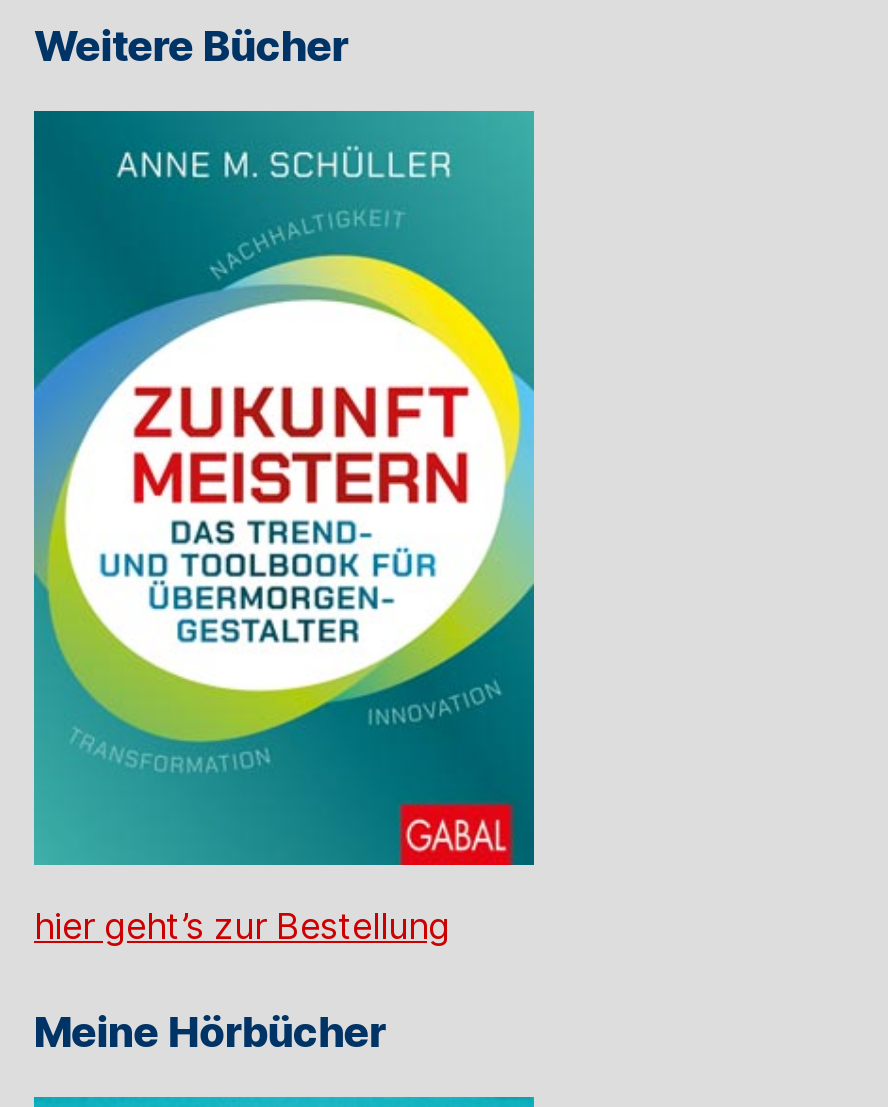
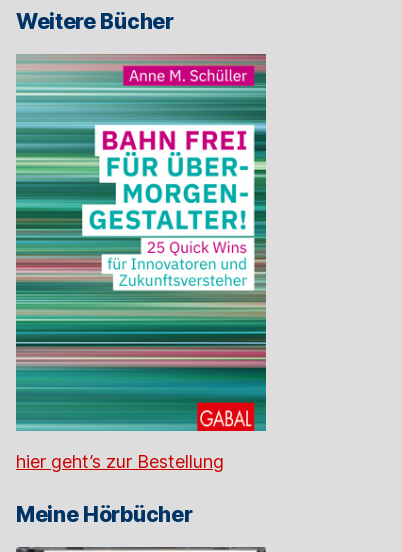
[32,109,536,865] [image] -> [15,53,267,431] [image]

